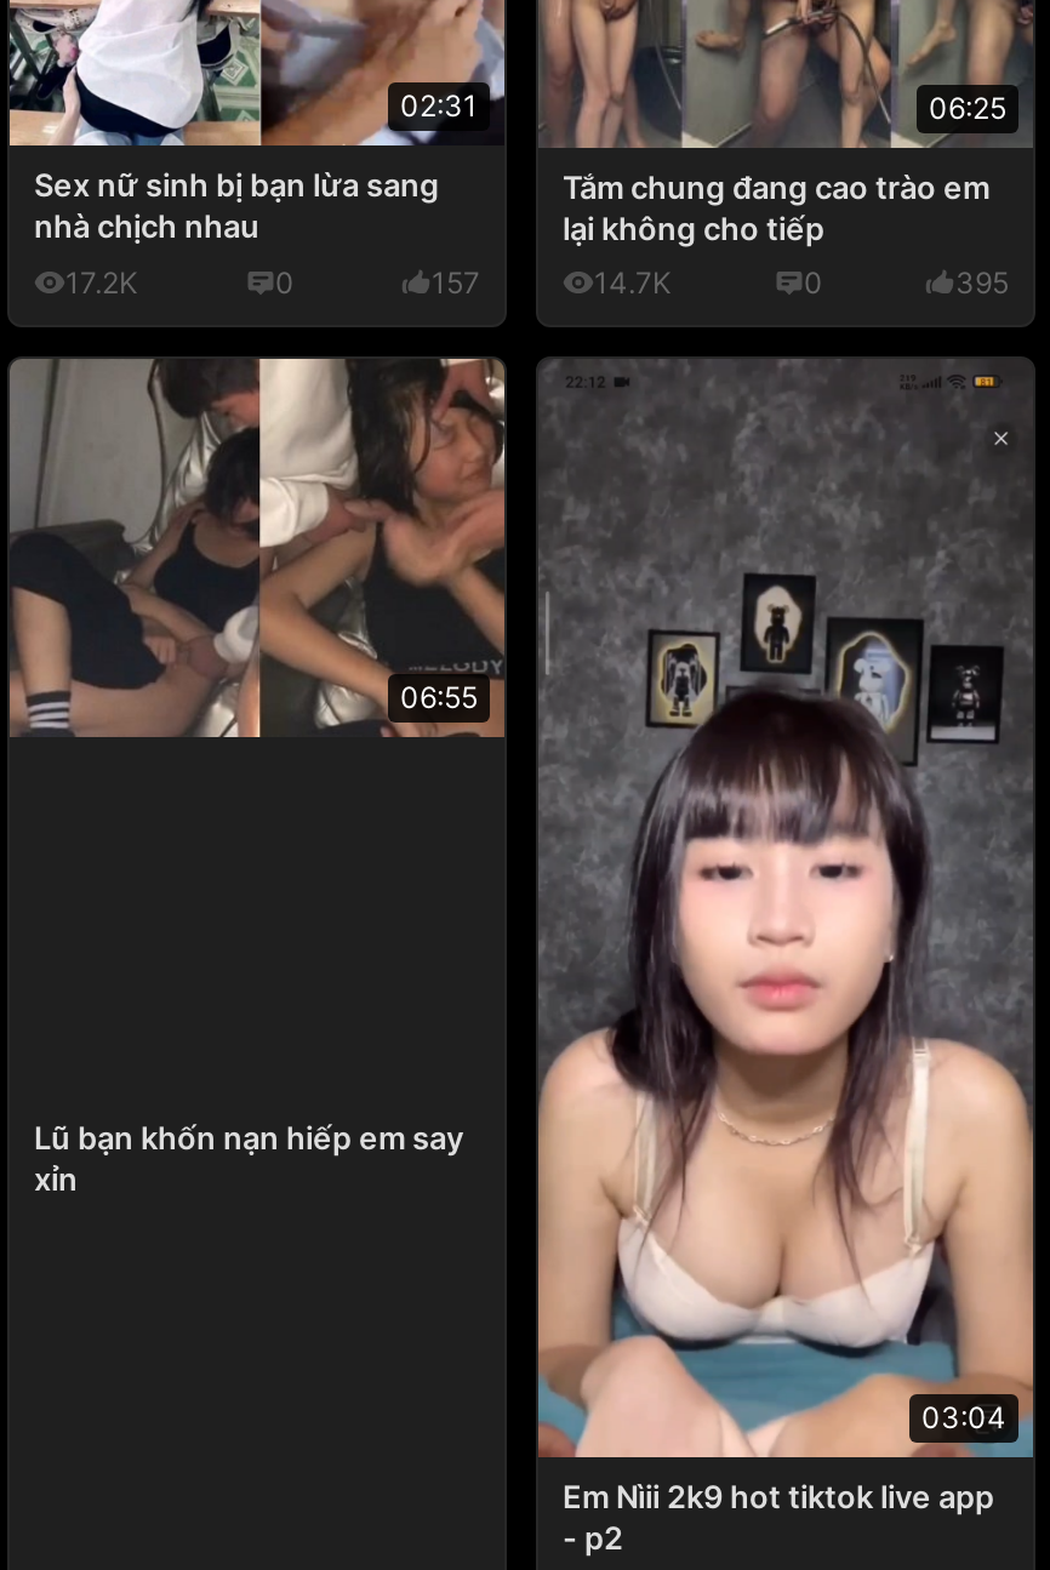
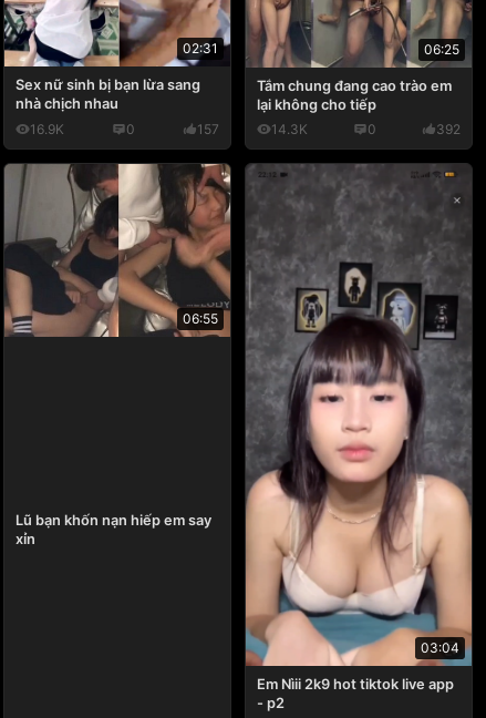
[65,265,138,301] 17.2K -> [30,121,64,138] 16.9K
[594,265,672,301] 14.7K -> [271,121,308,138] 14.3K
[955,265,1009,301] 395 -> [436,121,461,138] 392

